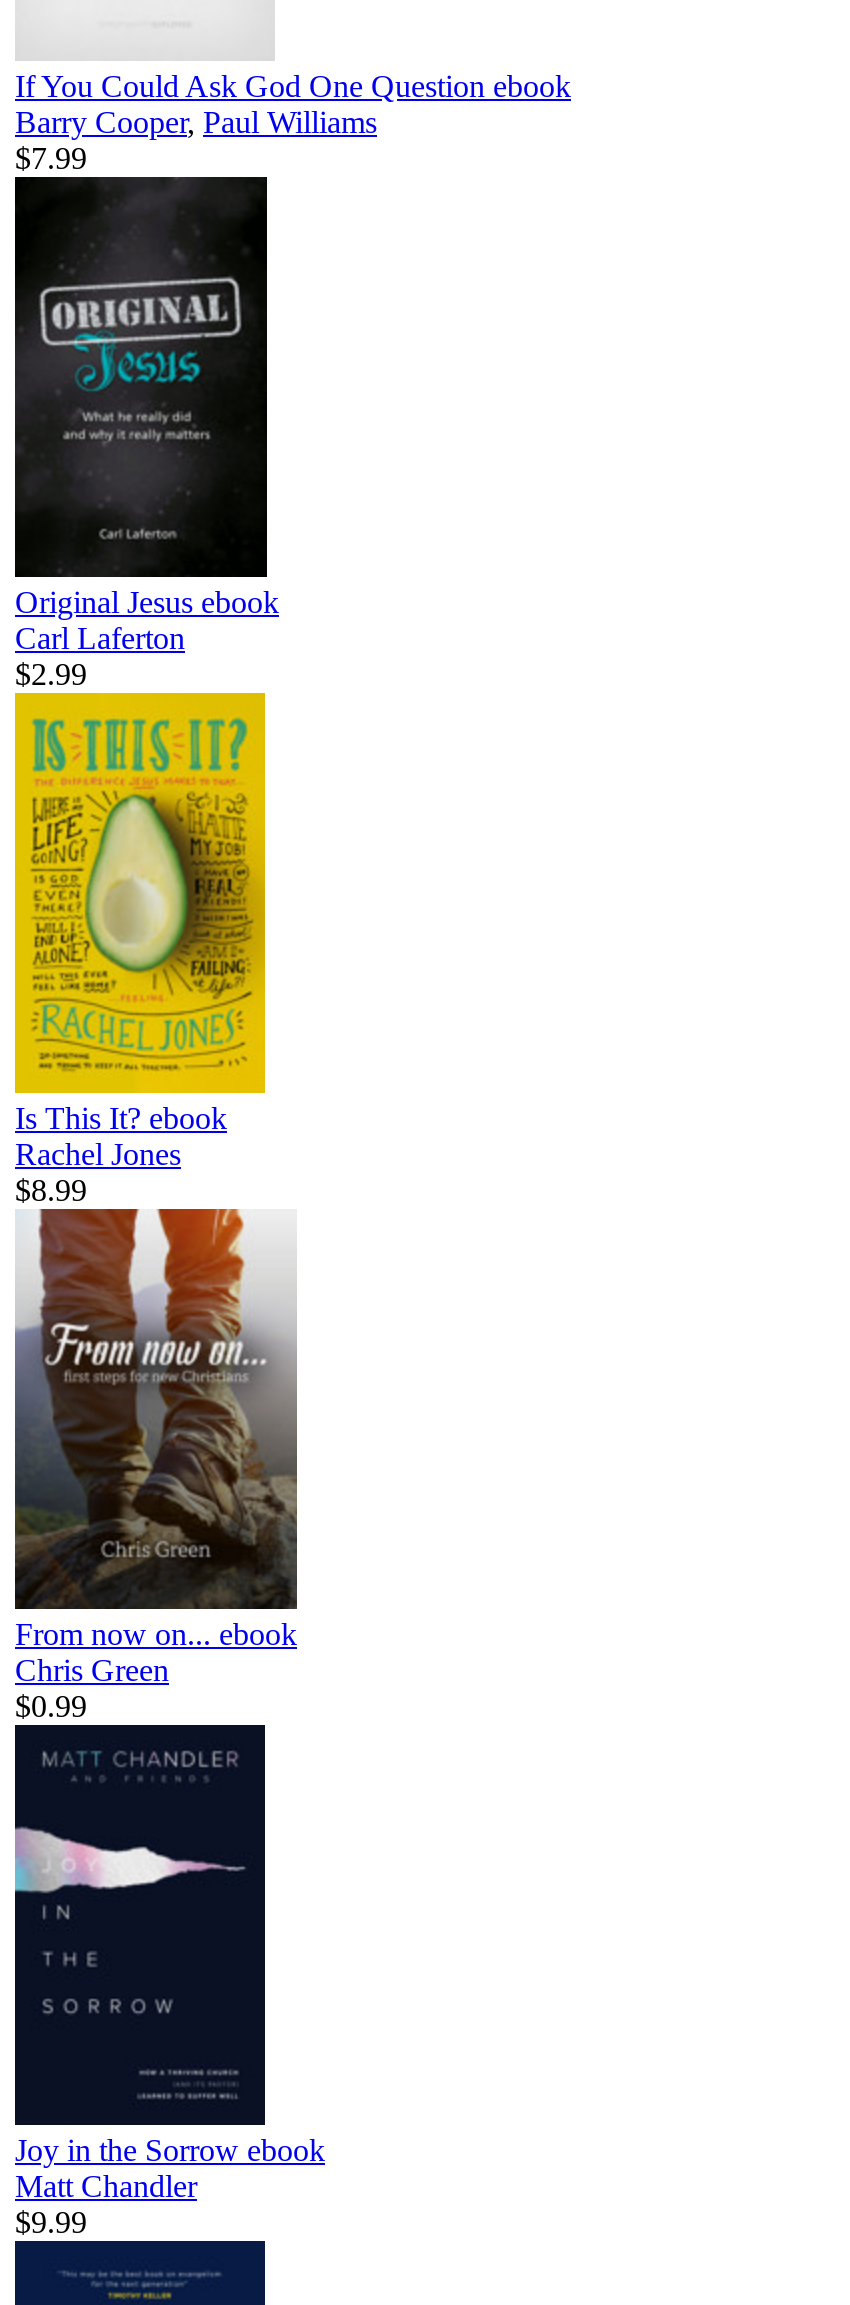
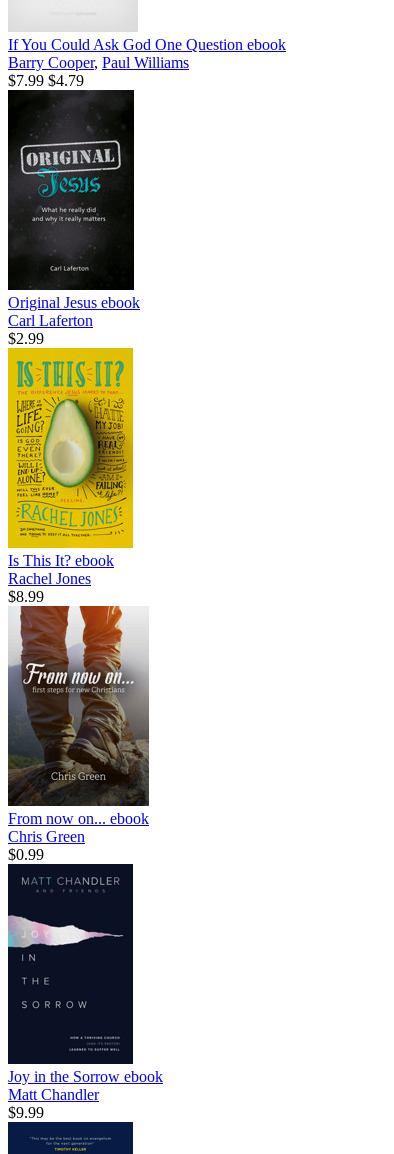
[15,141,87,175] $7.99 -> [8,72,84,89] $7.99 $4.79

